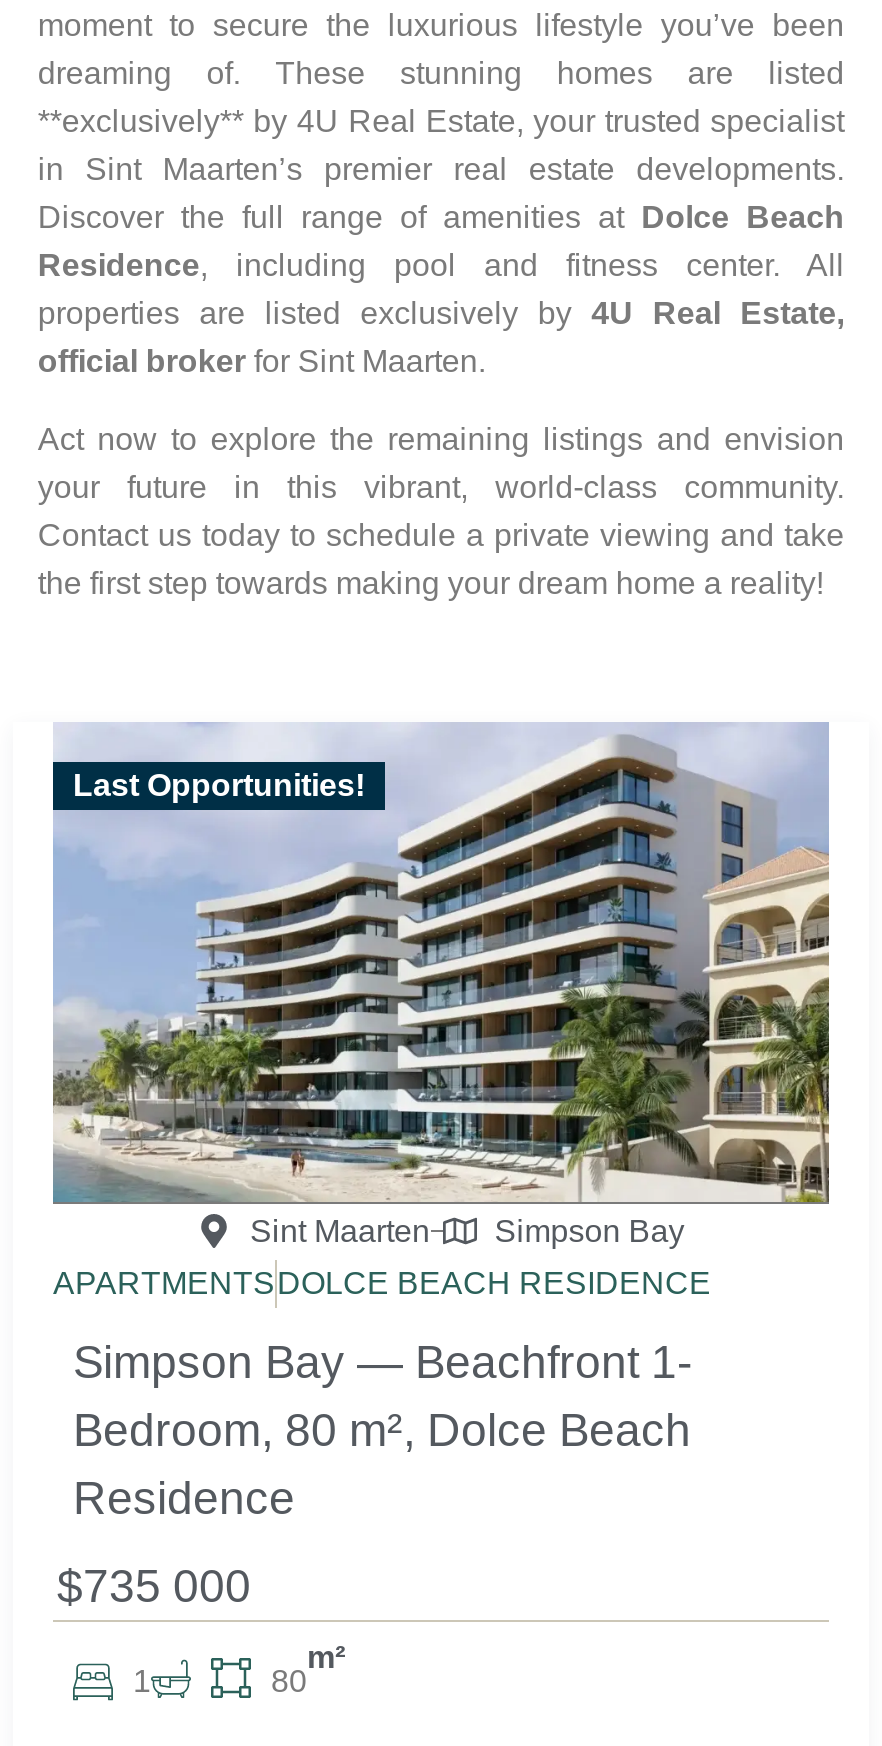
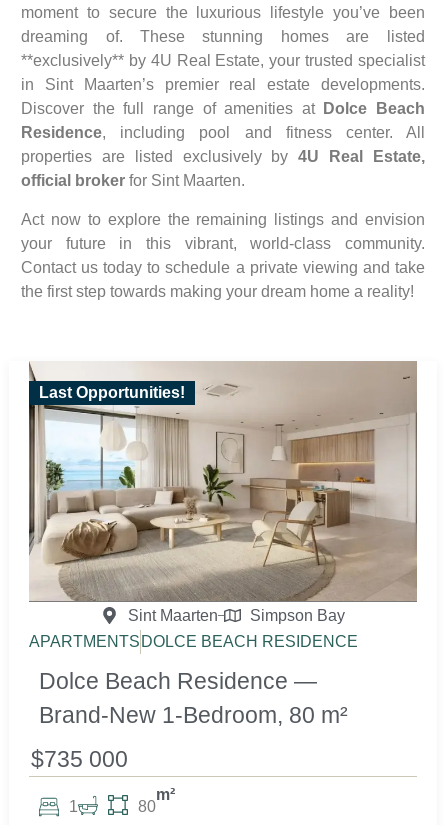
[53,722,829,1204] [image] -> [28,361,418,602] [image]
[73,1335,693,1523] Simpson Bay — Beachfront 1- | Bedroom, 80 m², Dolce Beach | Residence -> [39,668,348,728] Dolce Beach Residence — | Brand-New 1-Bedroom, 80 m²

